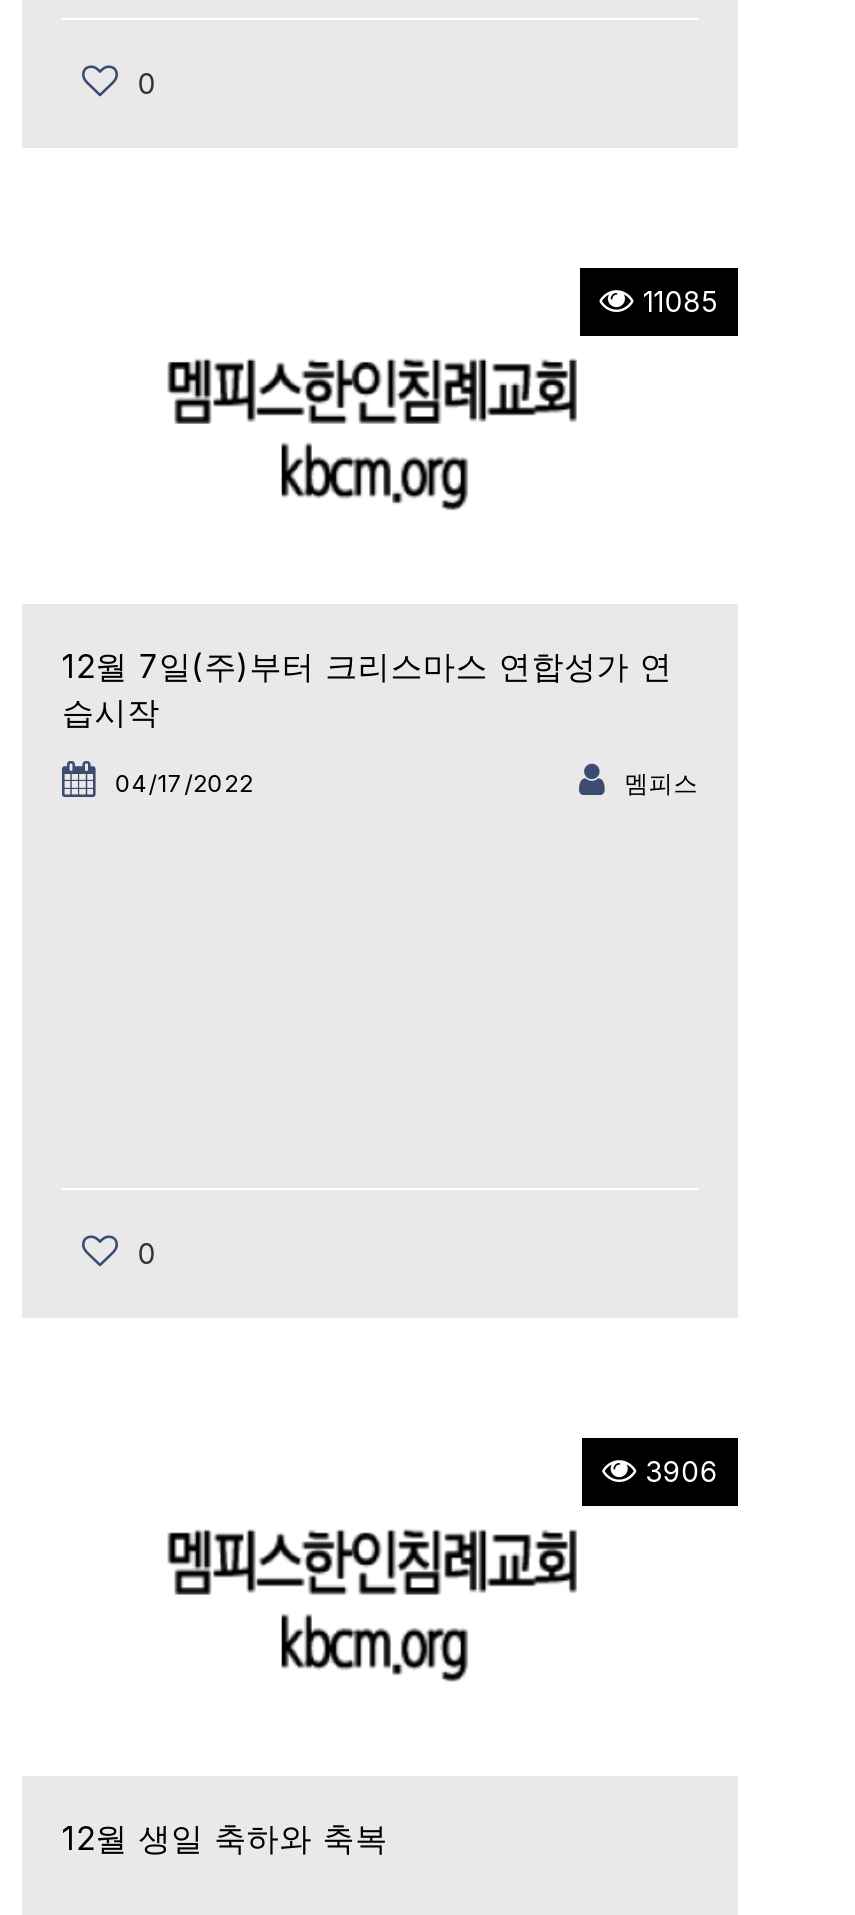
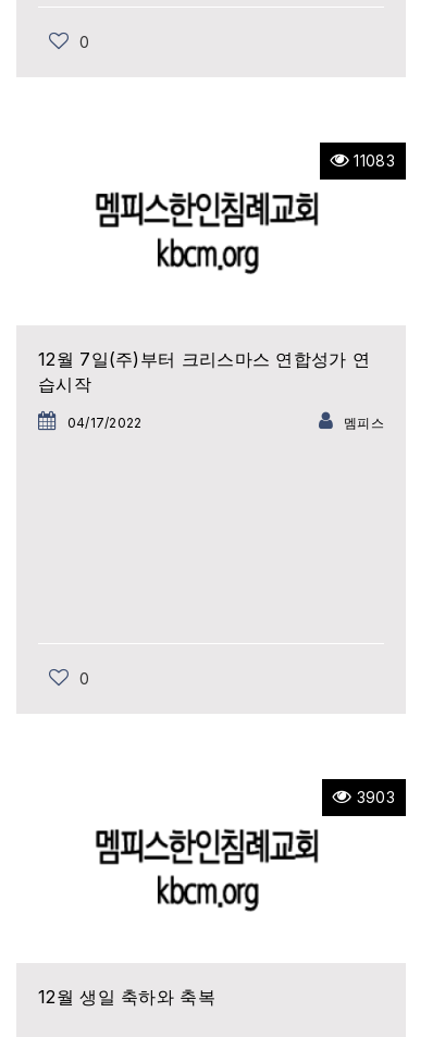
[634,284,718,318] 11085 -> [349,151,395,170] 11083
[637,1455,718,1489] 3906 -> [352,788,395,807] 3903

